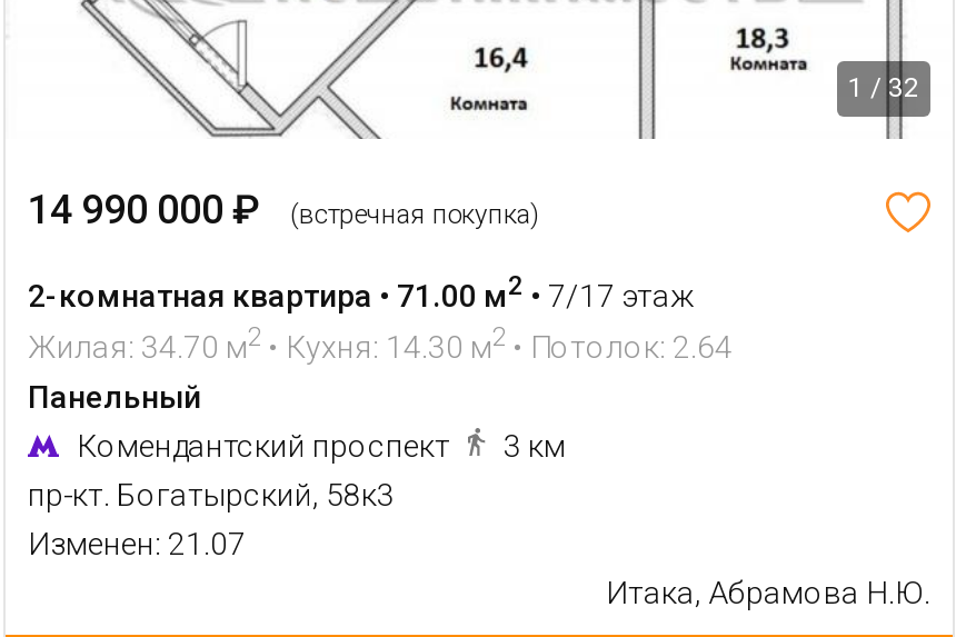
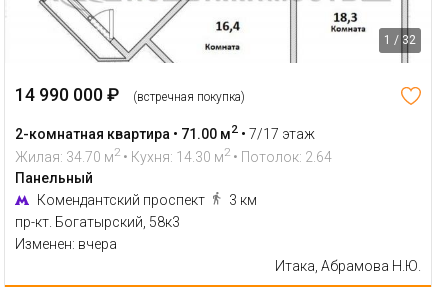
[28,525,246,561] Изменен: 21.07 -> [15,236,117,252] Изменен: вчера

